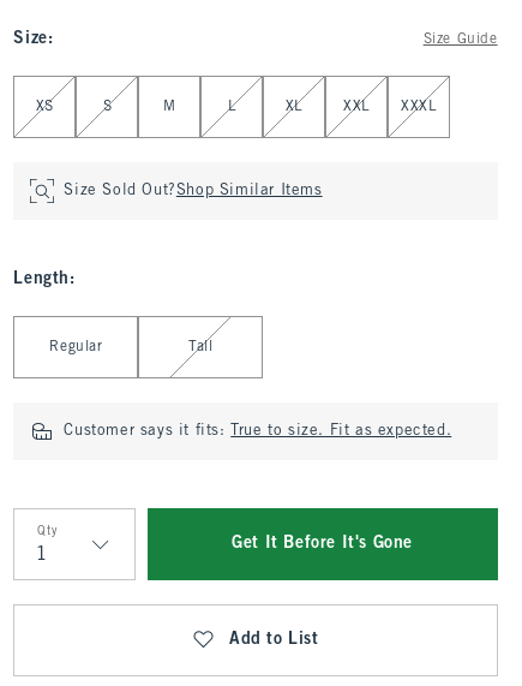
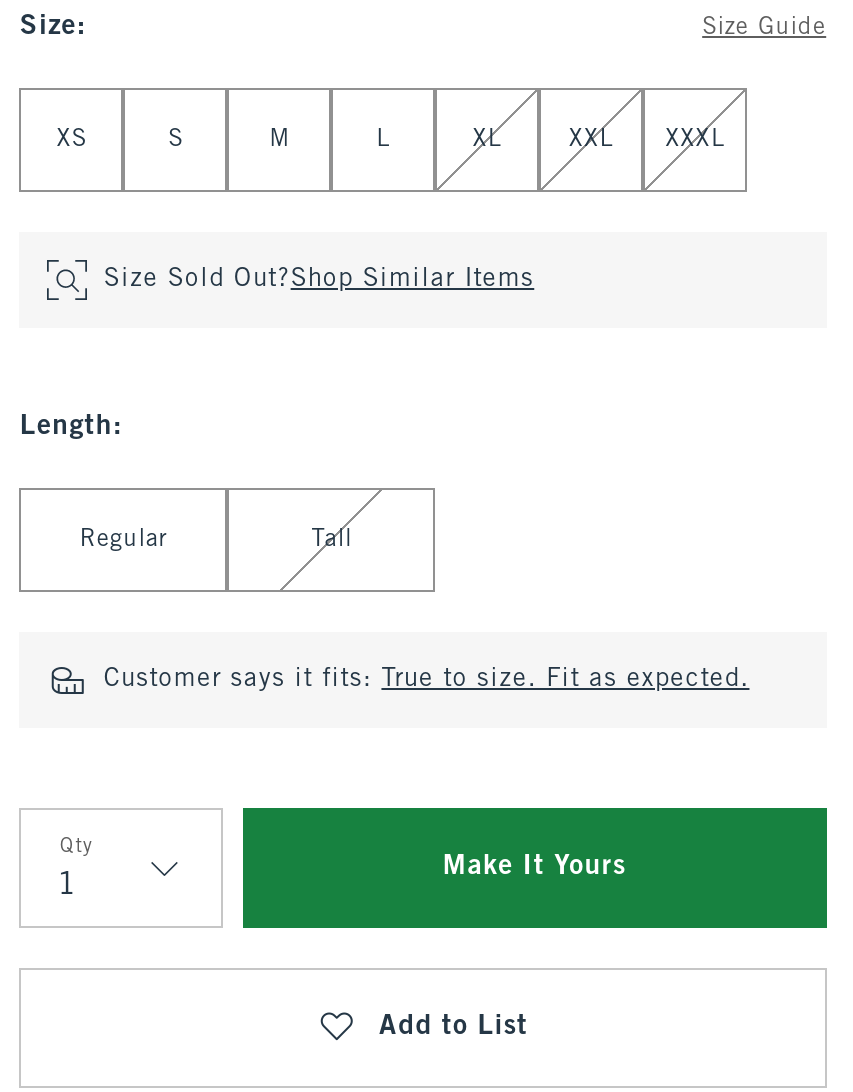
[232,536,413,551] Get It Before It's Gone -> [443,854,626,880] Make It Yours

